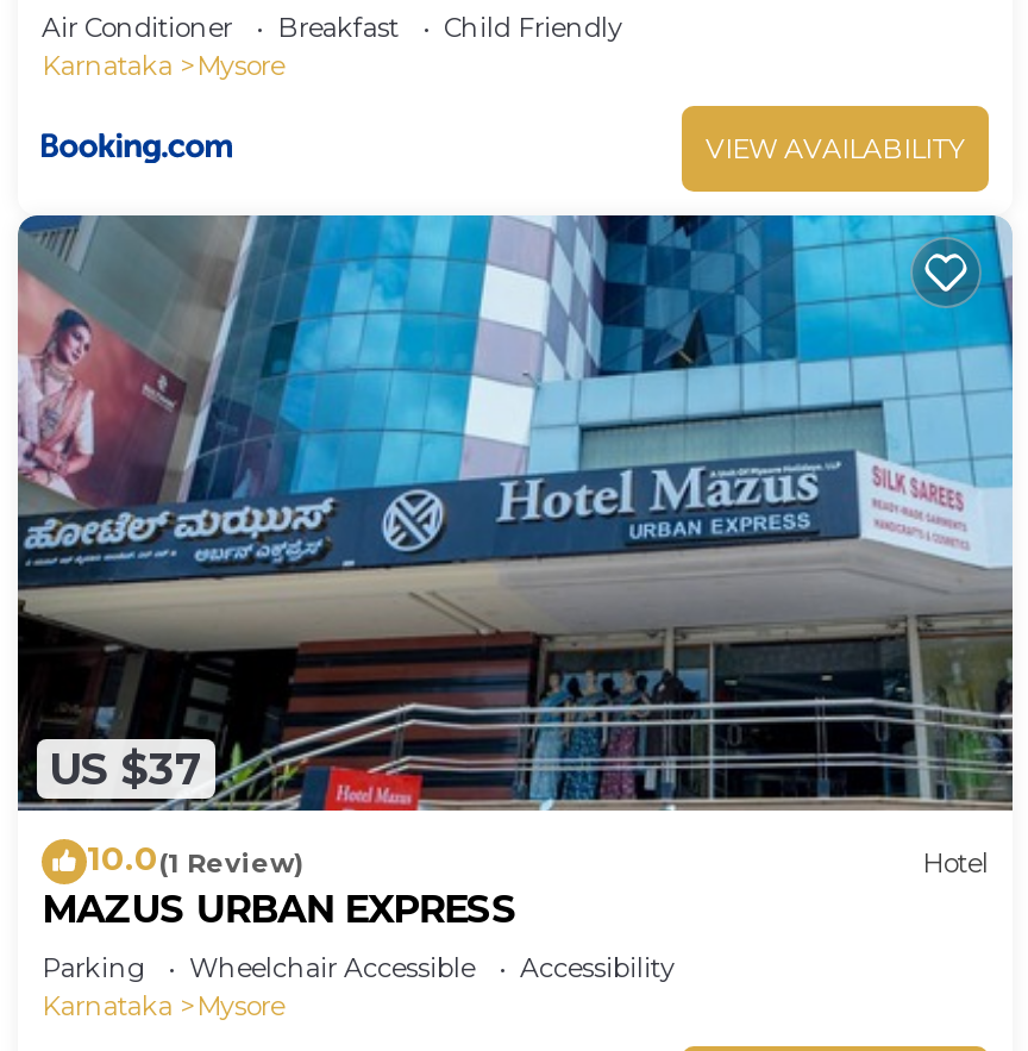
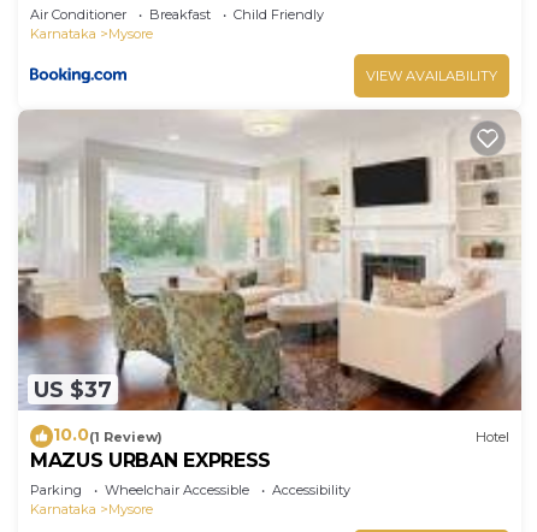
[15,213,1015,813] [image] -> [17,110,521,412] [image]

